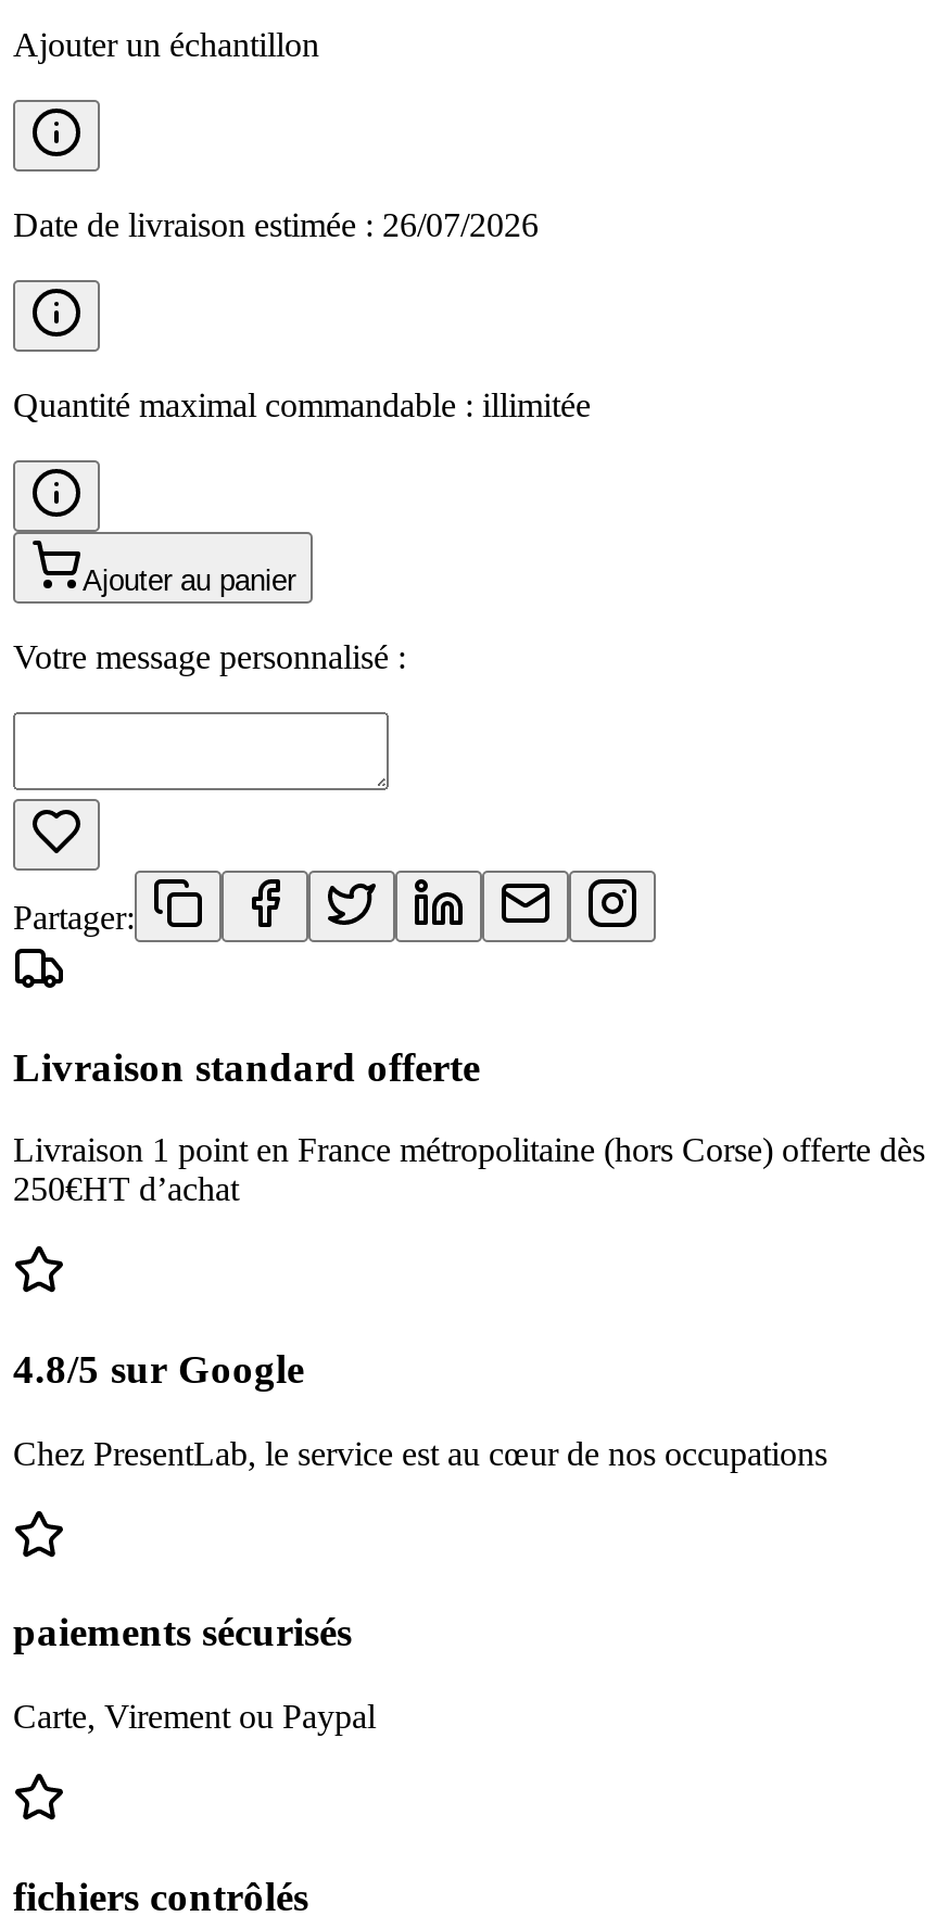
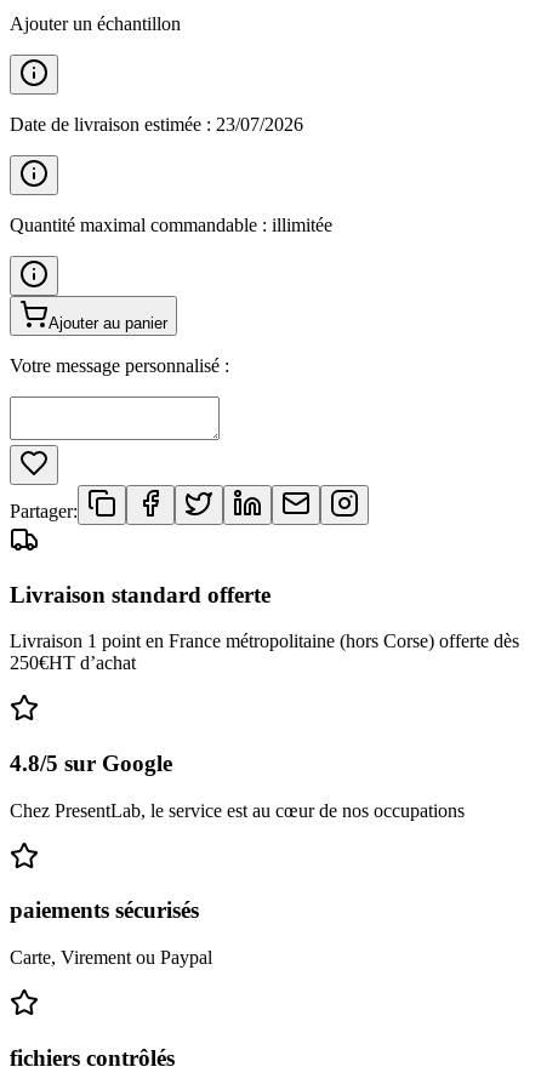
[13,206,539,243] Date de livraison estimée : 26/07/2026 -> [10,114,303,134] Date de livraison estimée : 23/07/2026

